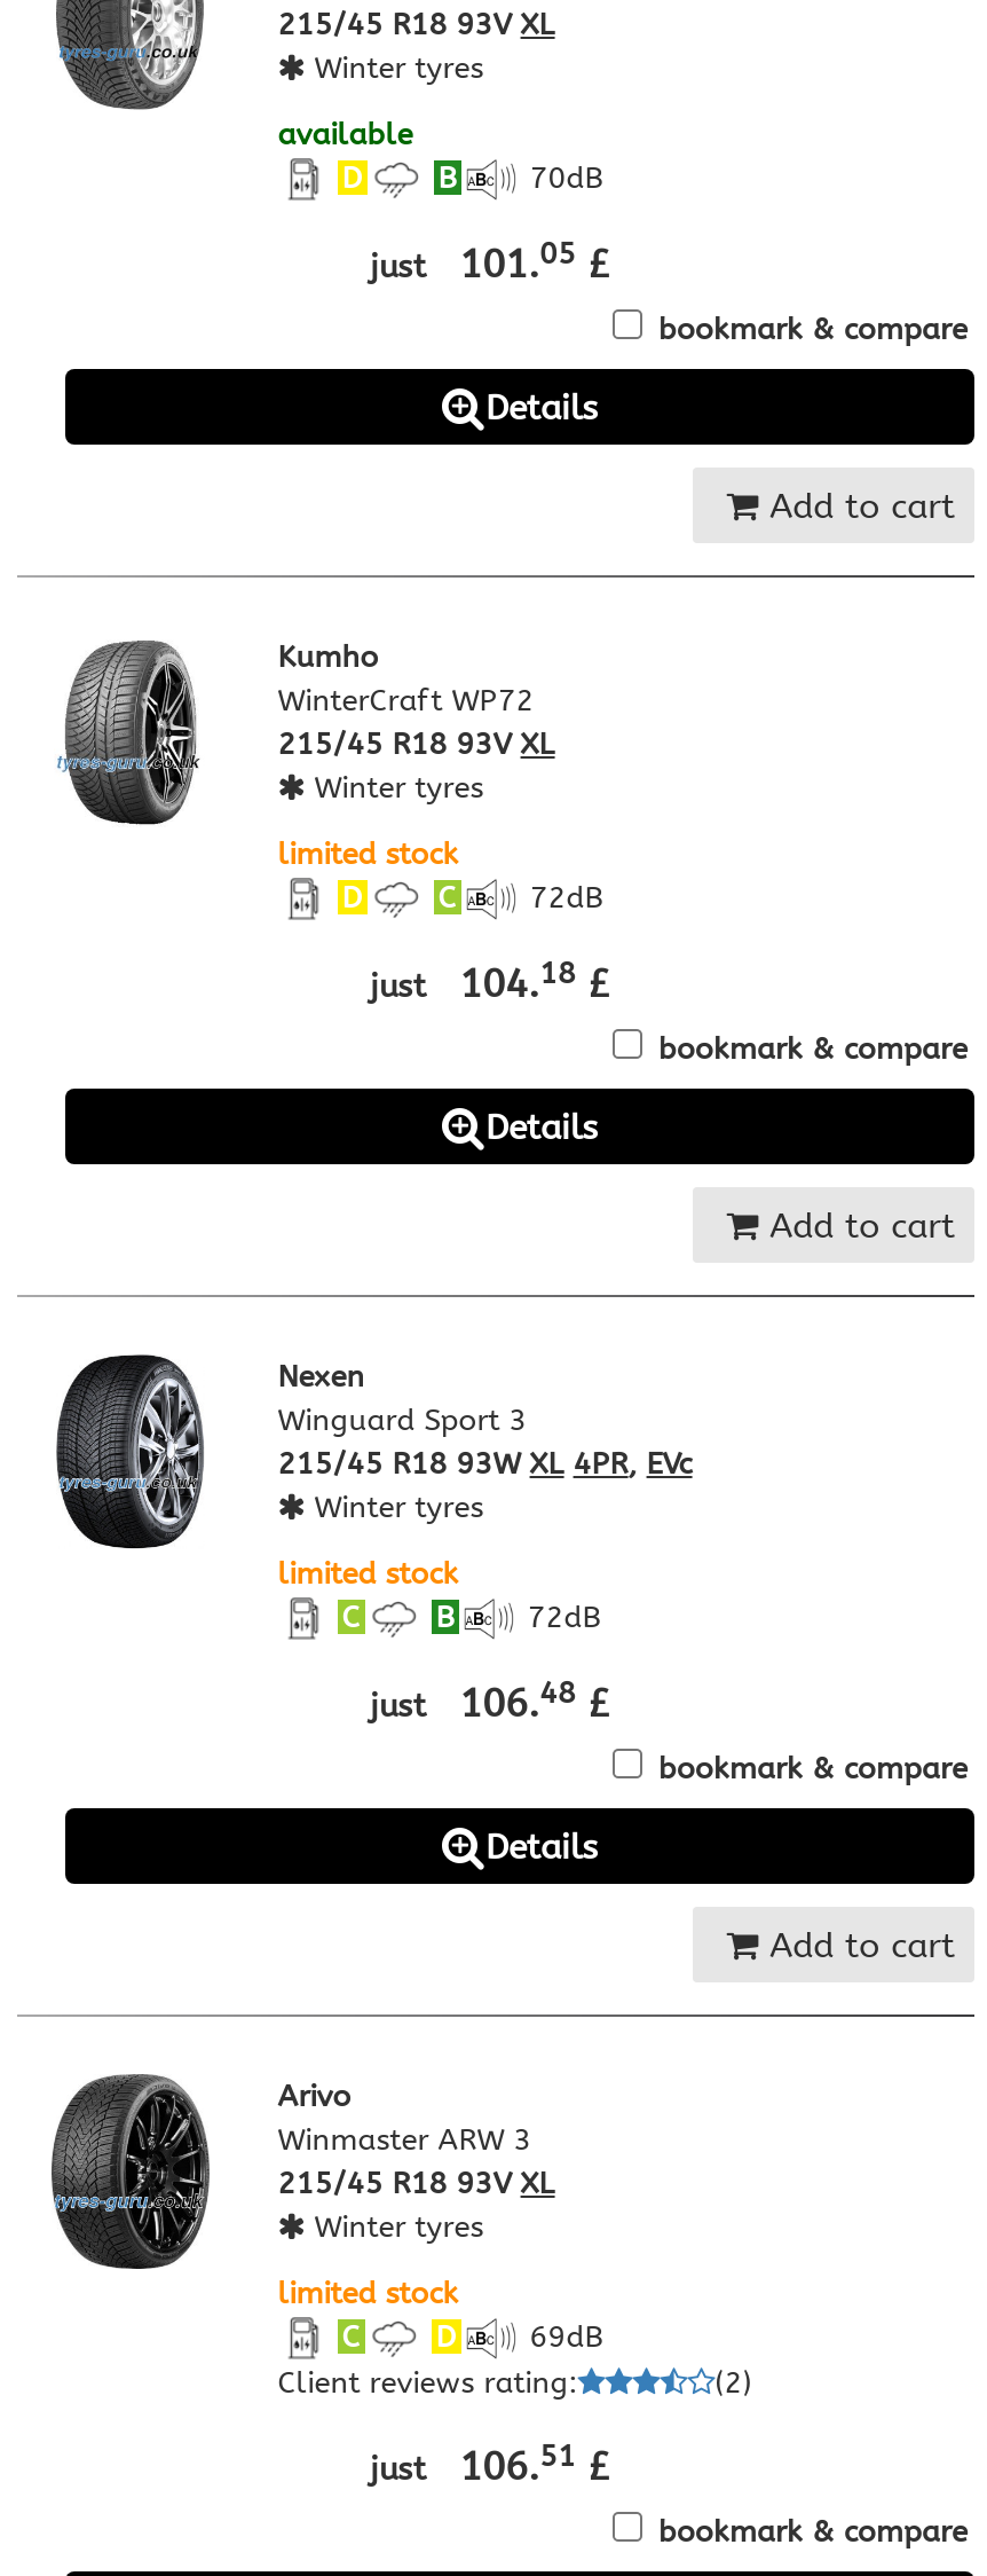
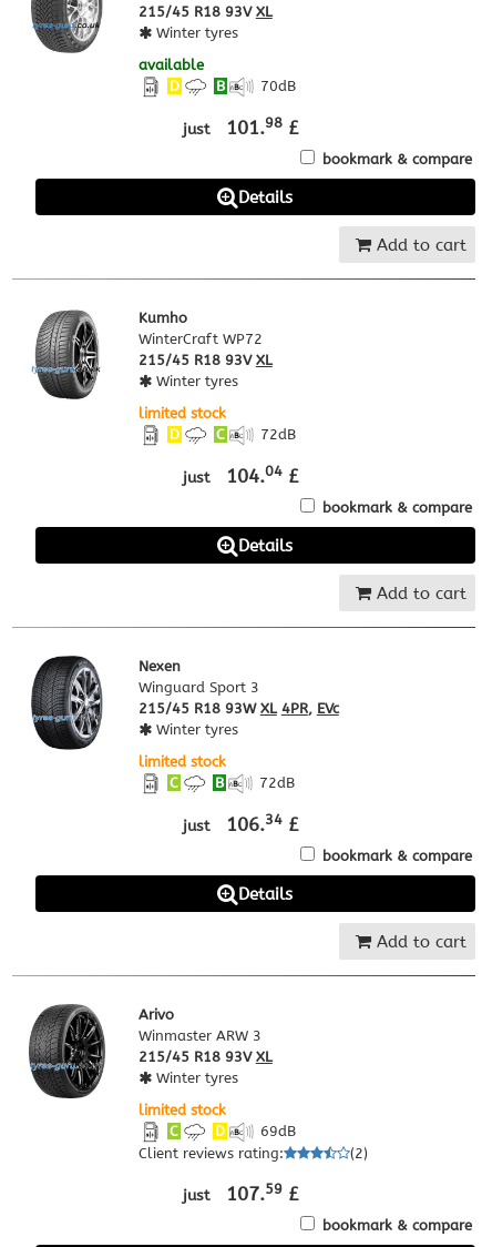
[370,236,610,287] just 101.05 £ -> [183,114,299,139] just 101.98 £
[370,956,610,1007] just 104.18 £ -> [183,463,299,487] just 104.04 £
[370,1675,610,1726] just 106.48 £ -> [183,811,299,836] just 106.34 £
[370,2438,610,2490] just 106.51 £ -> [183,1180,299,1205] just 107.59 £

